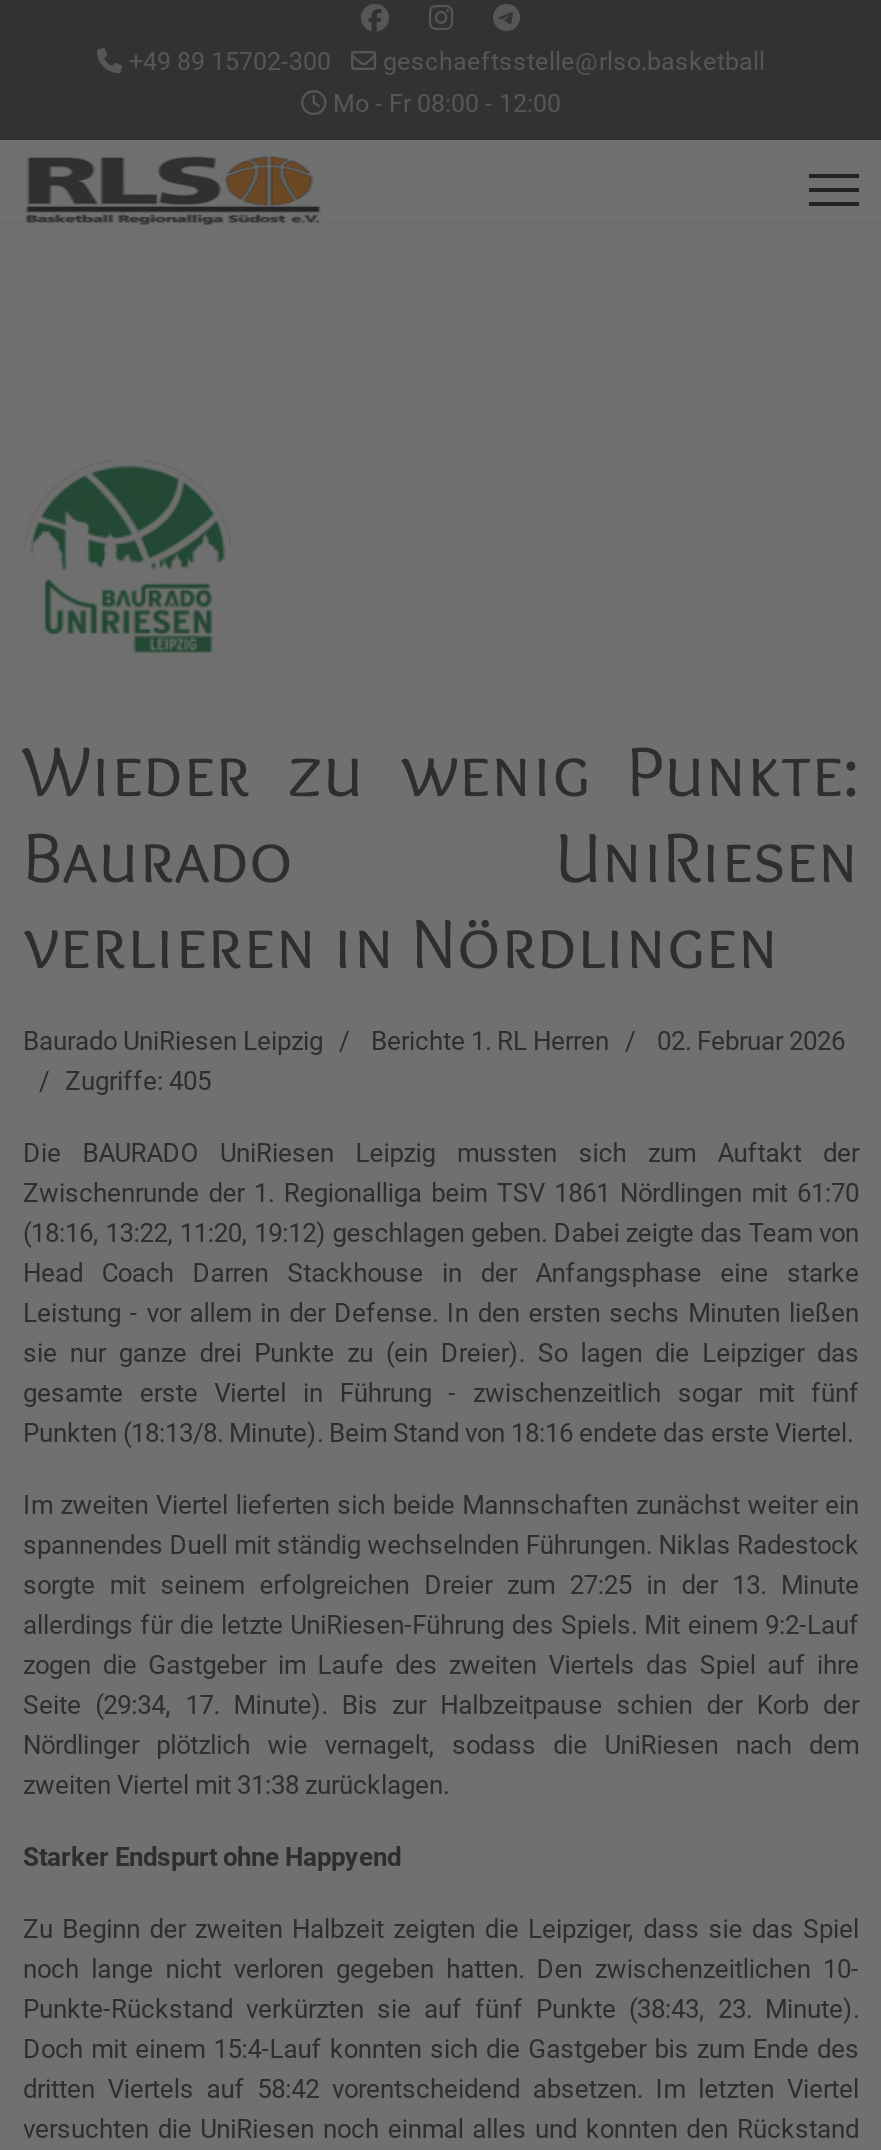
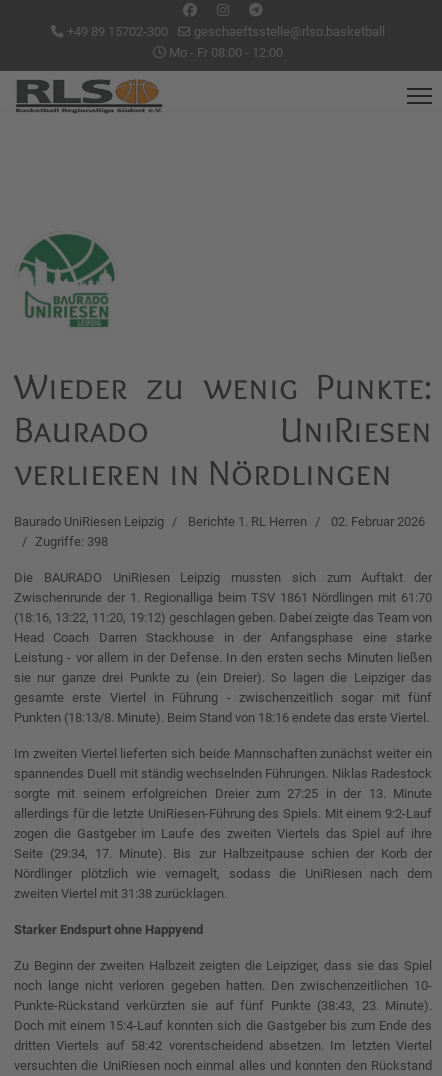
[65,1066,211,1096] Zugriffe: 405 -> [35,534,108,549] Zugriffe: 398

